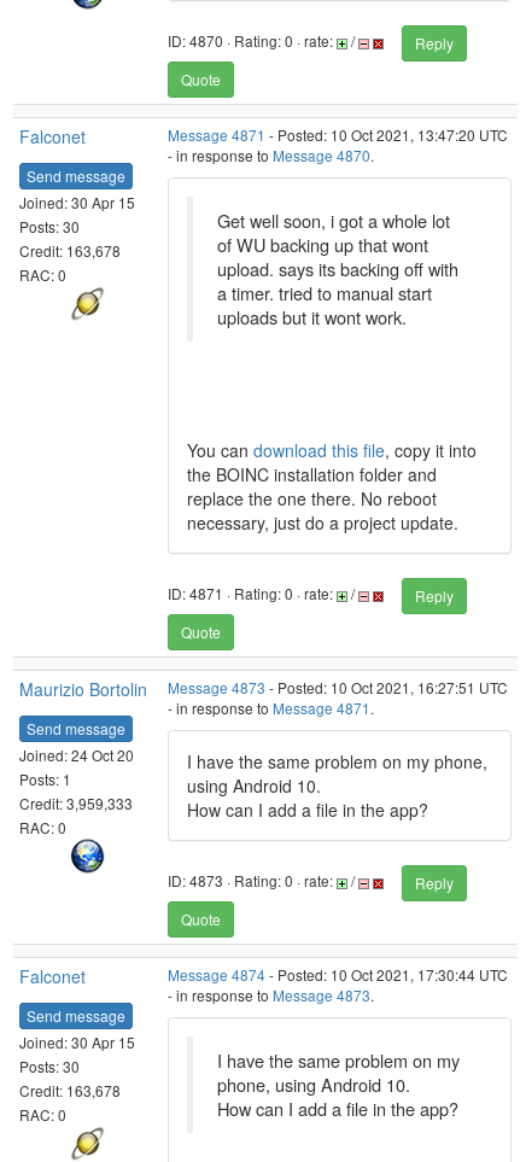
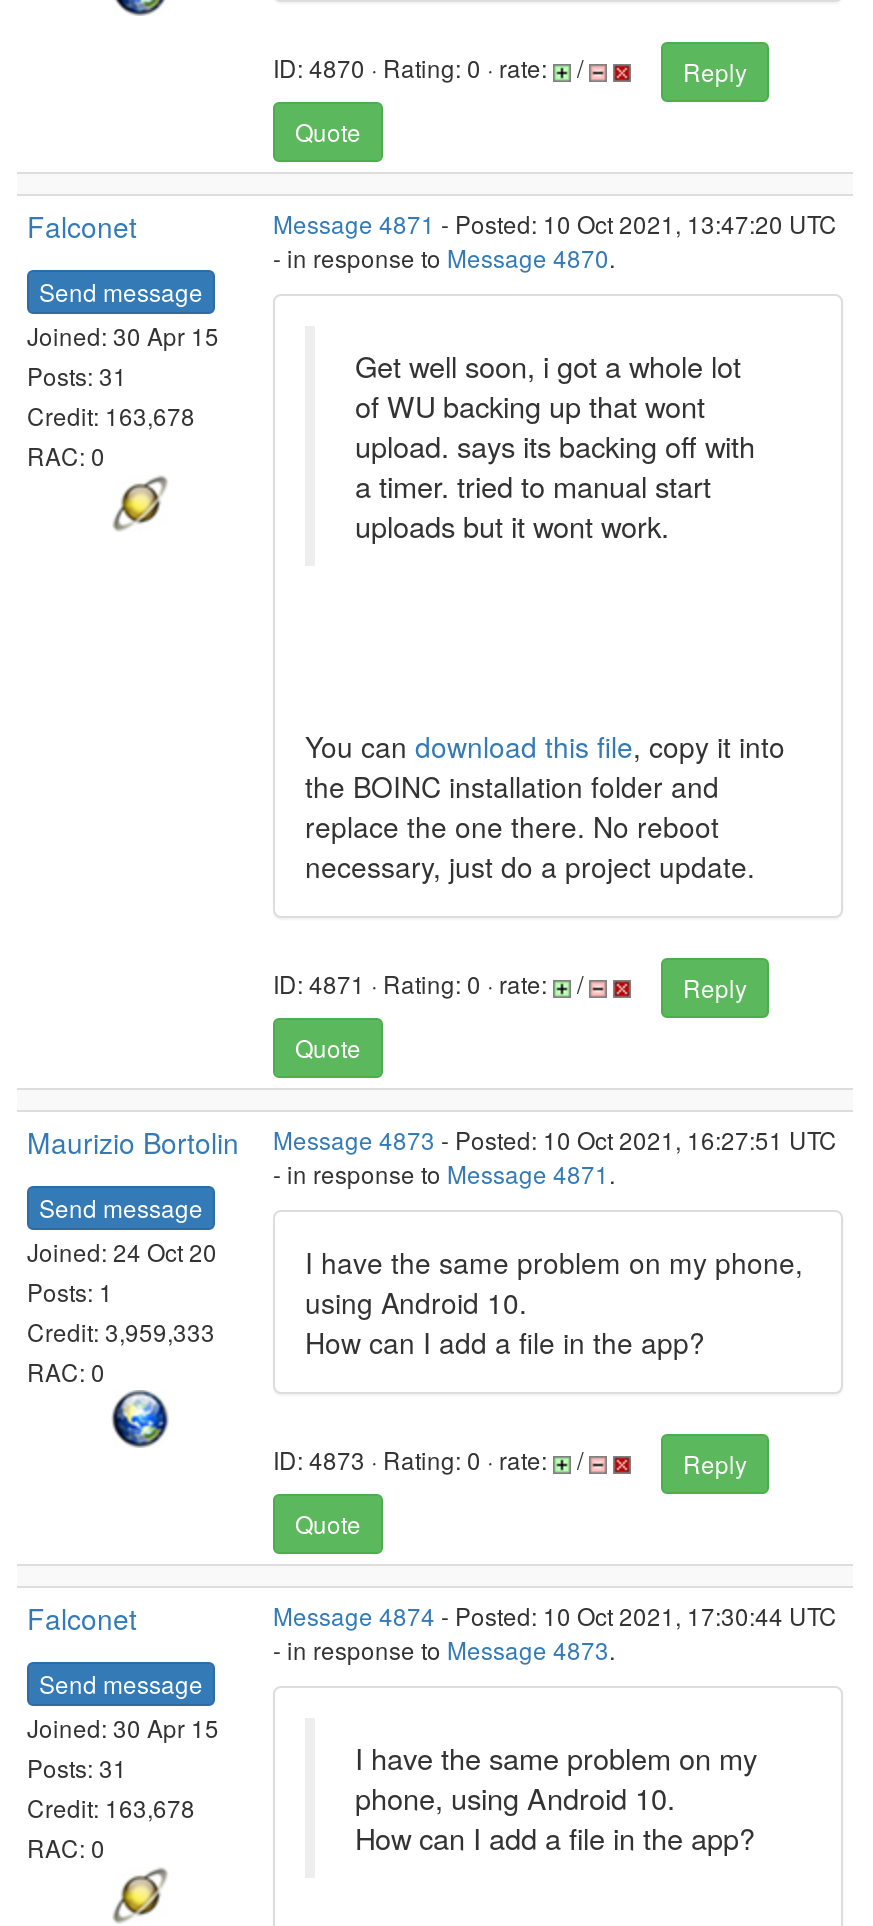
[19,216,80,237] Posts: 30 -> [27,359,127,393] Posts: 31
[19,1056,80,1077] Posts: 30 -> [27,1751,127,1785] Posts: 31

